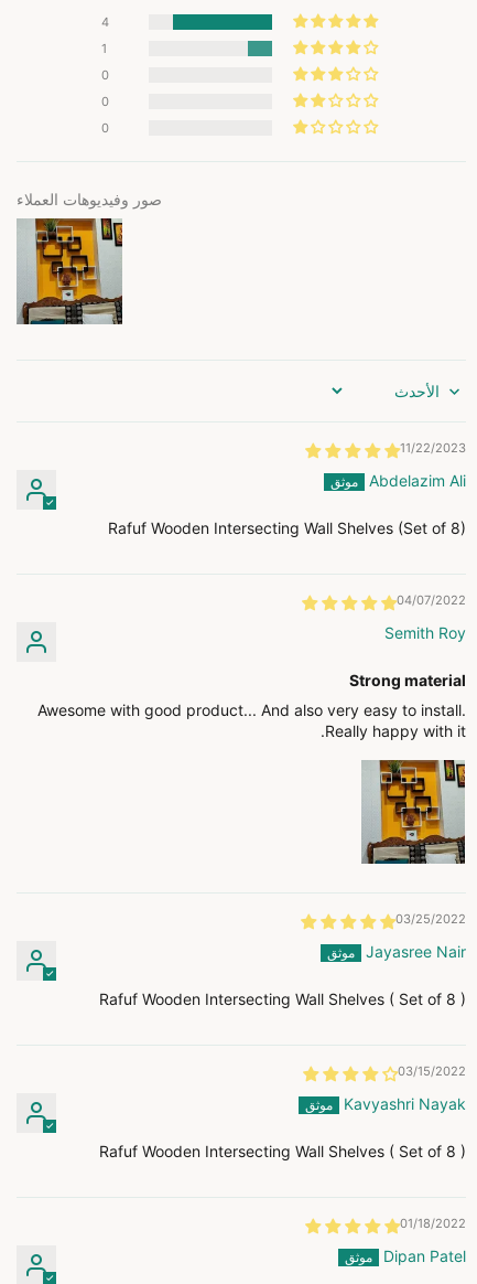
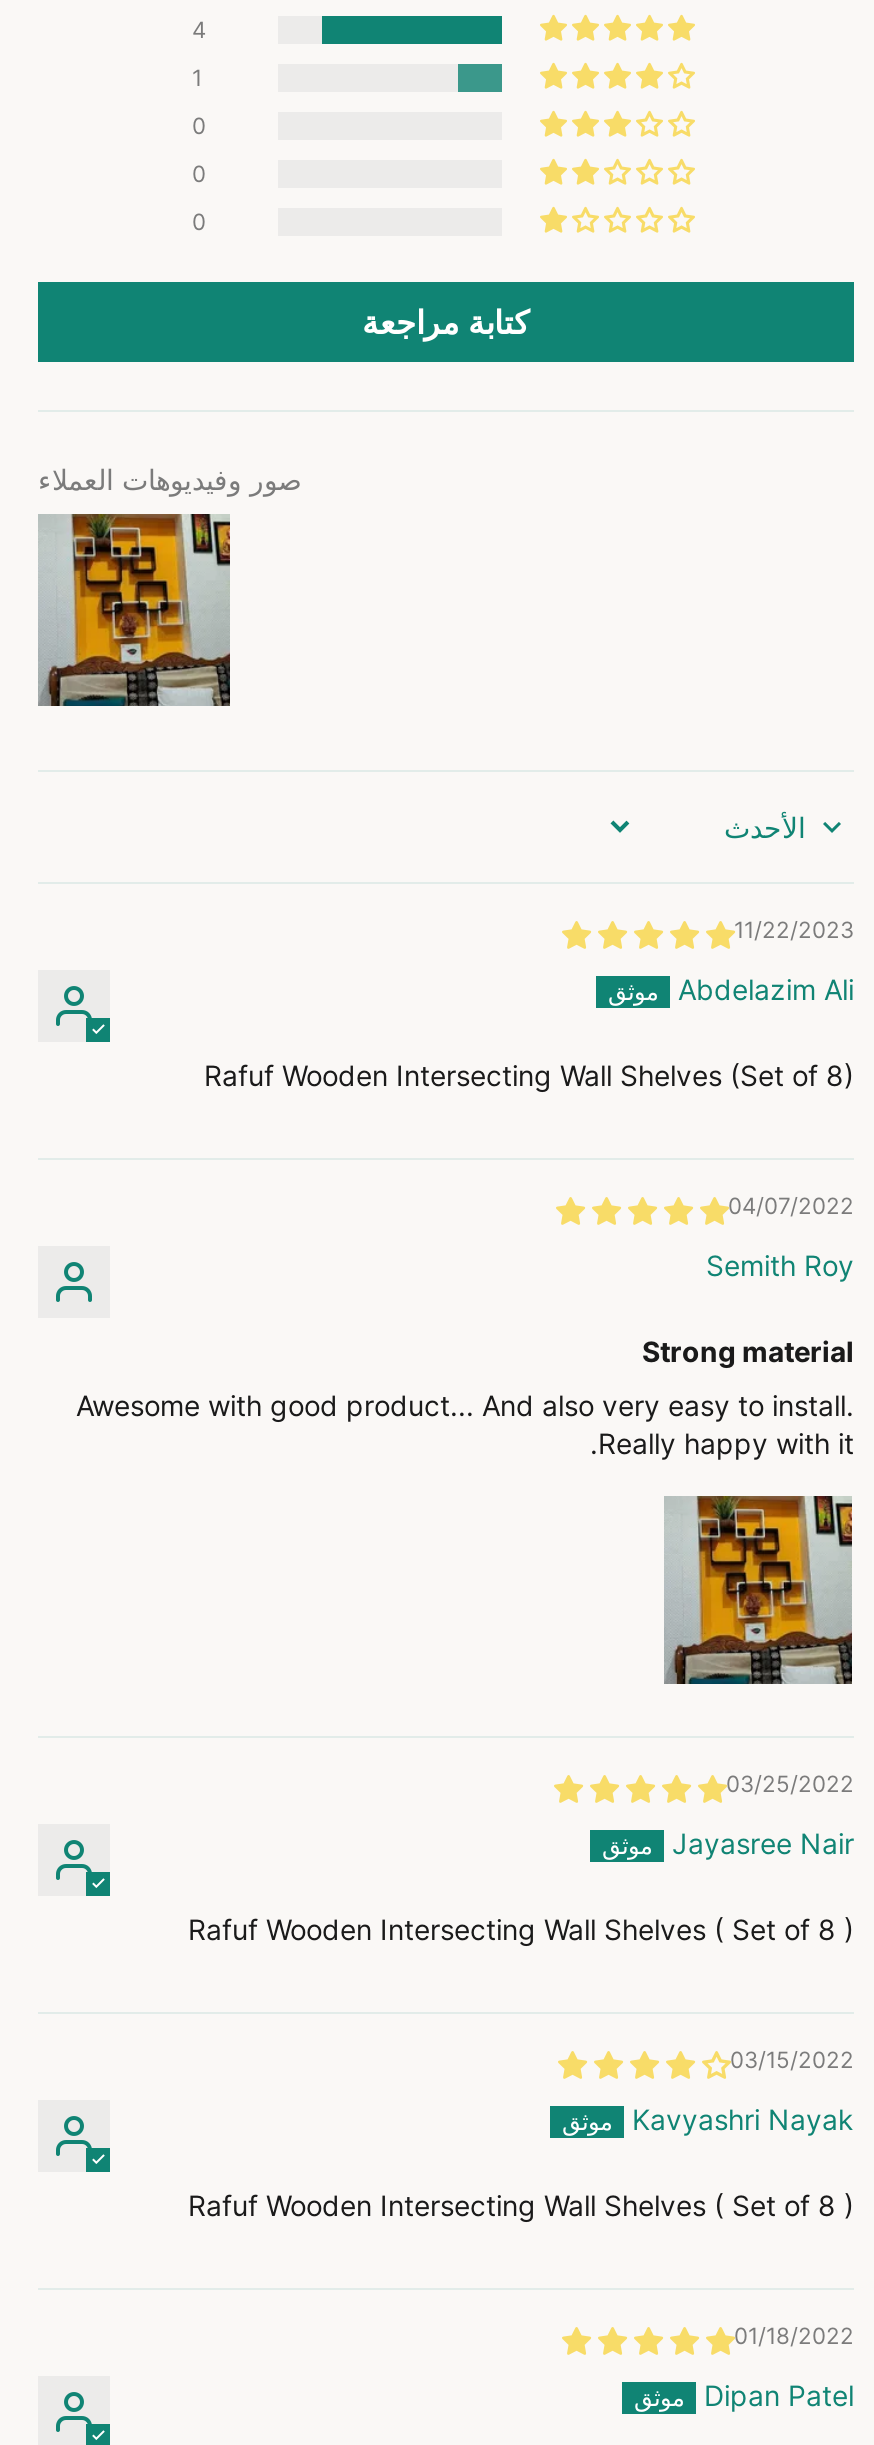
none -> [362,302,530,342] كتابة مراجعة

